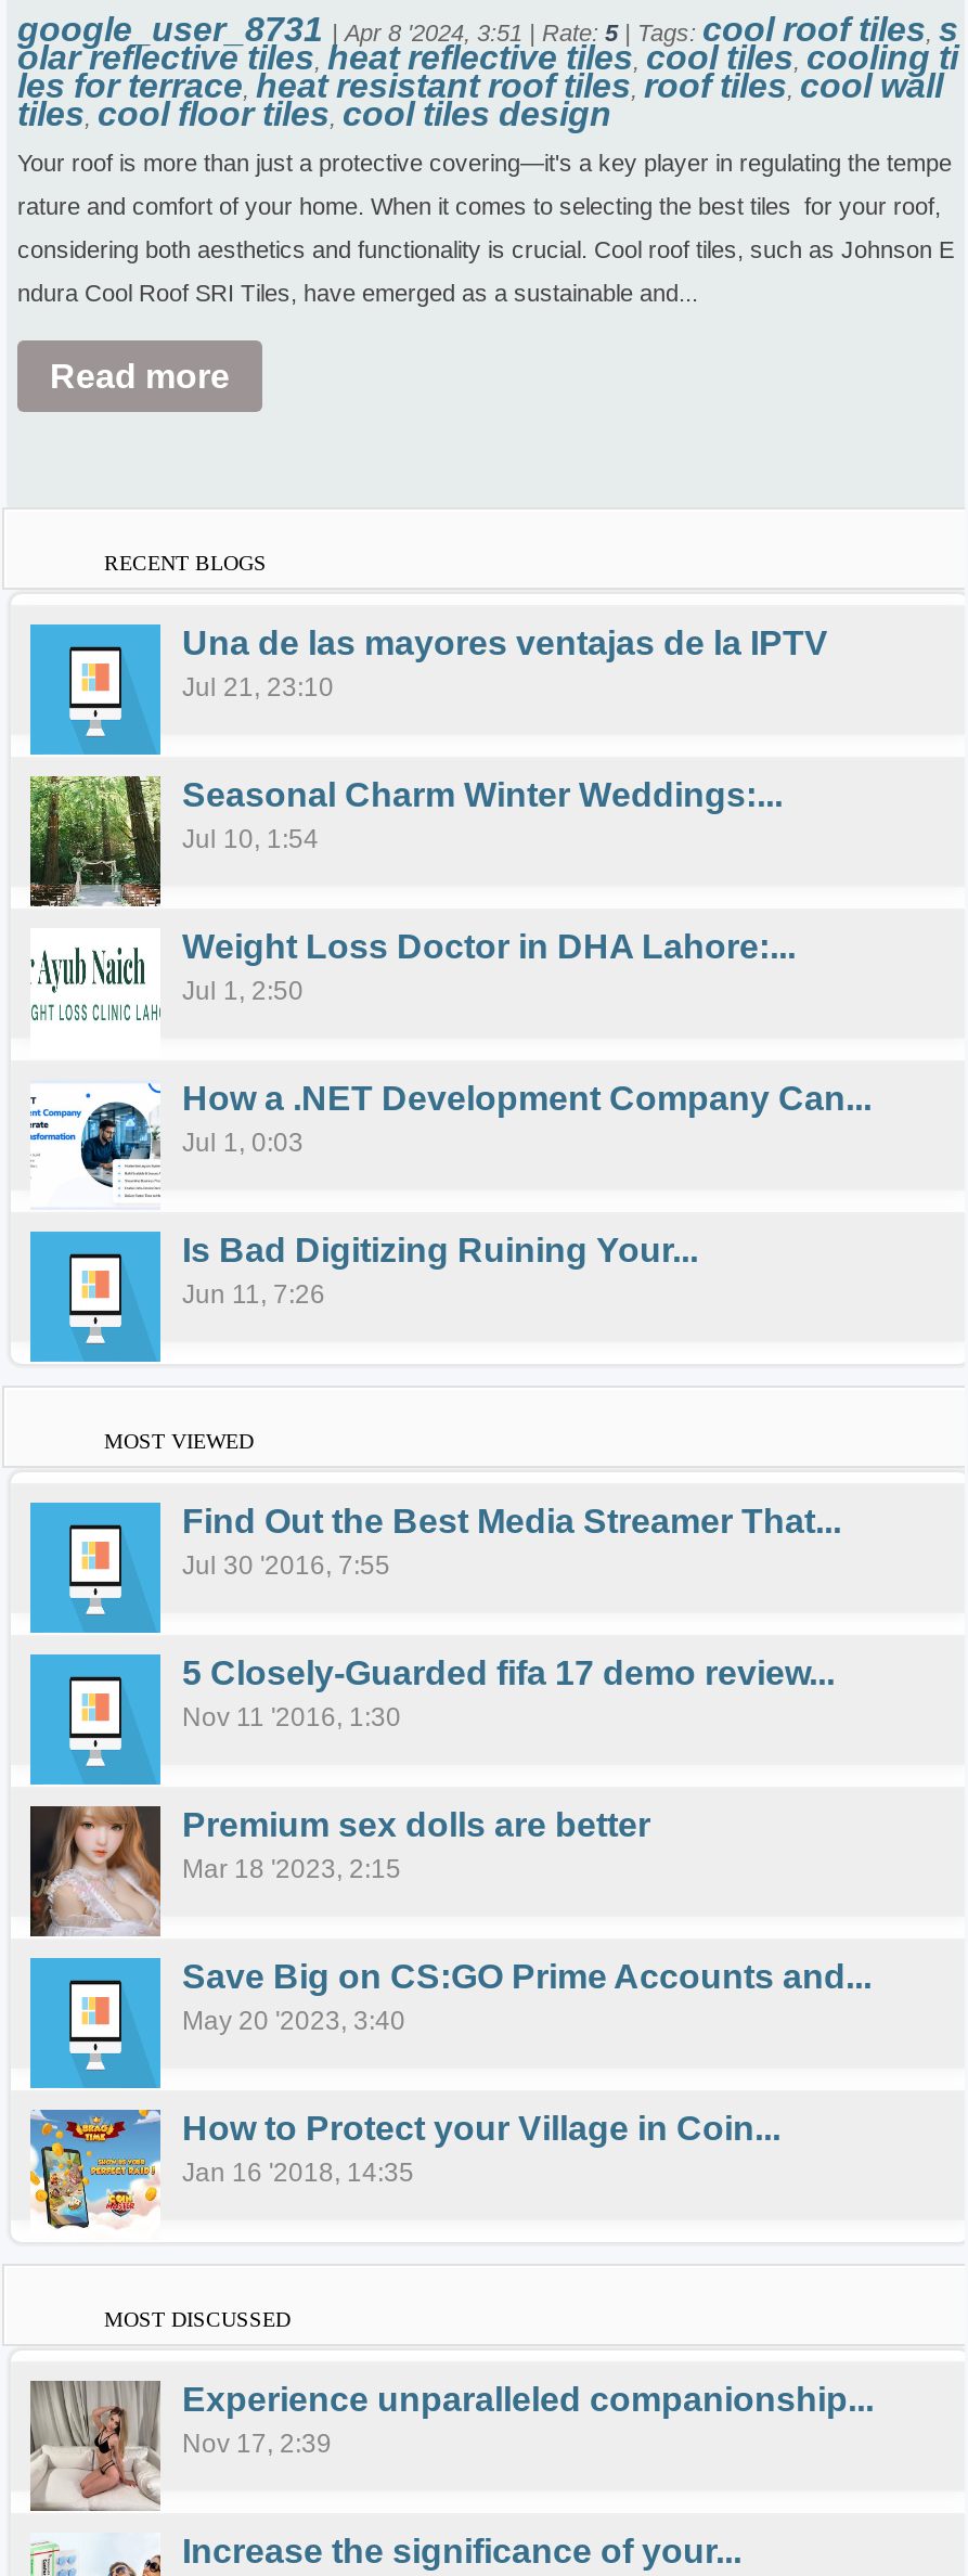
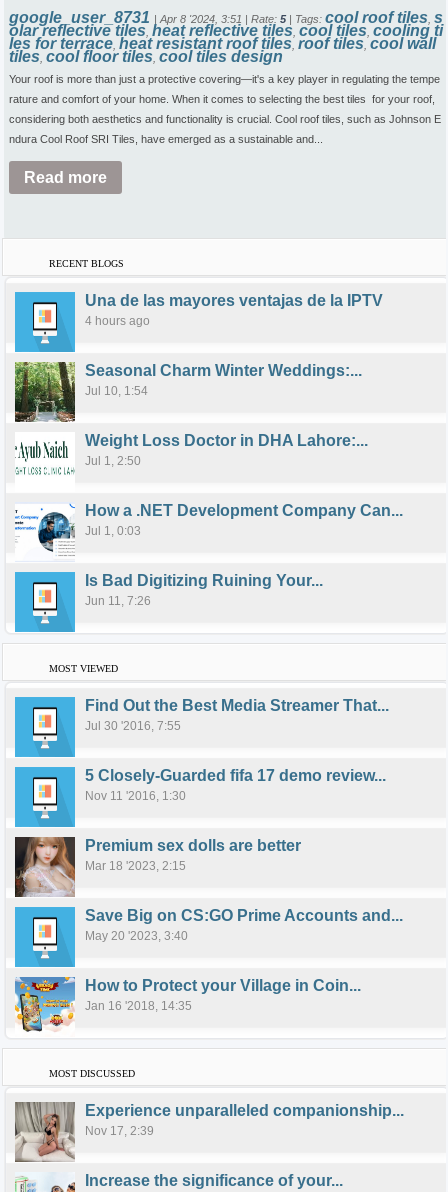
[182,673,334,703] Jul 21, 23:10 -> [85,314,150,328] 4 hours ago

